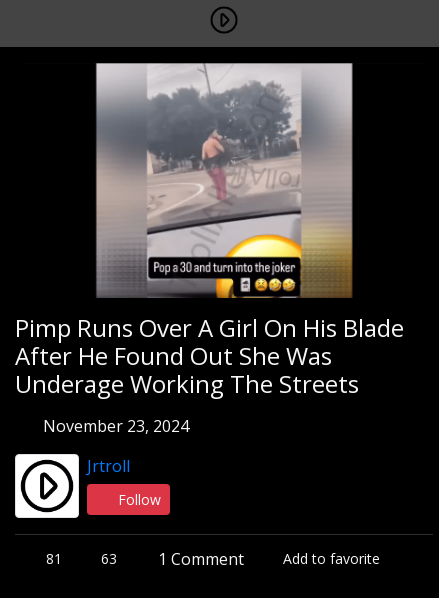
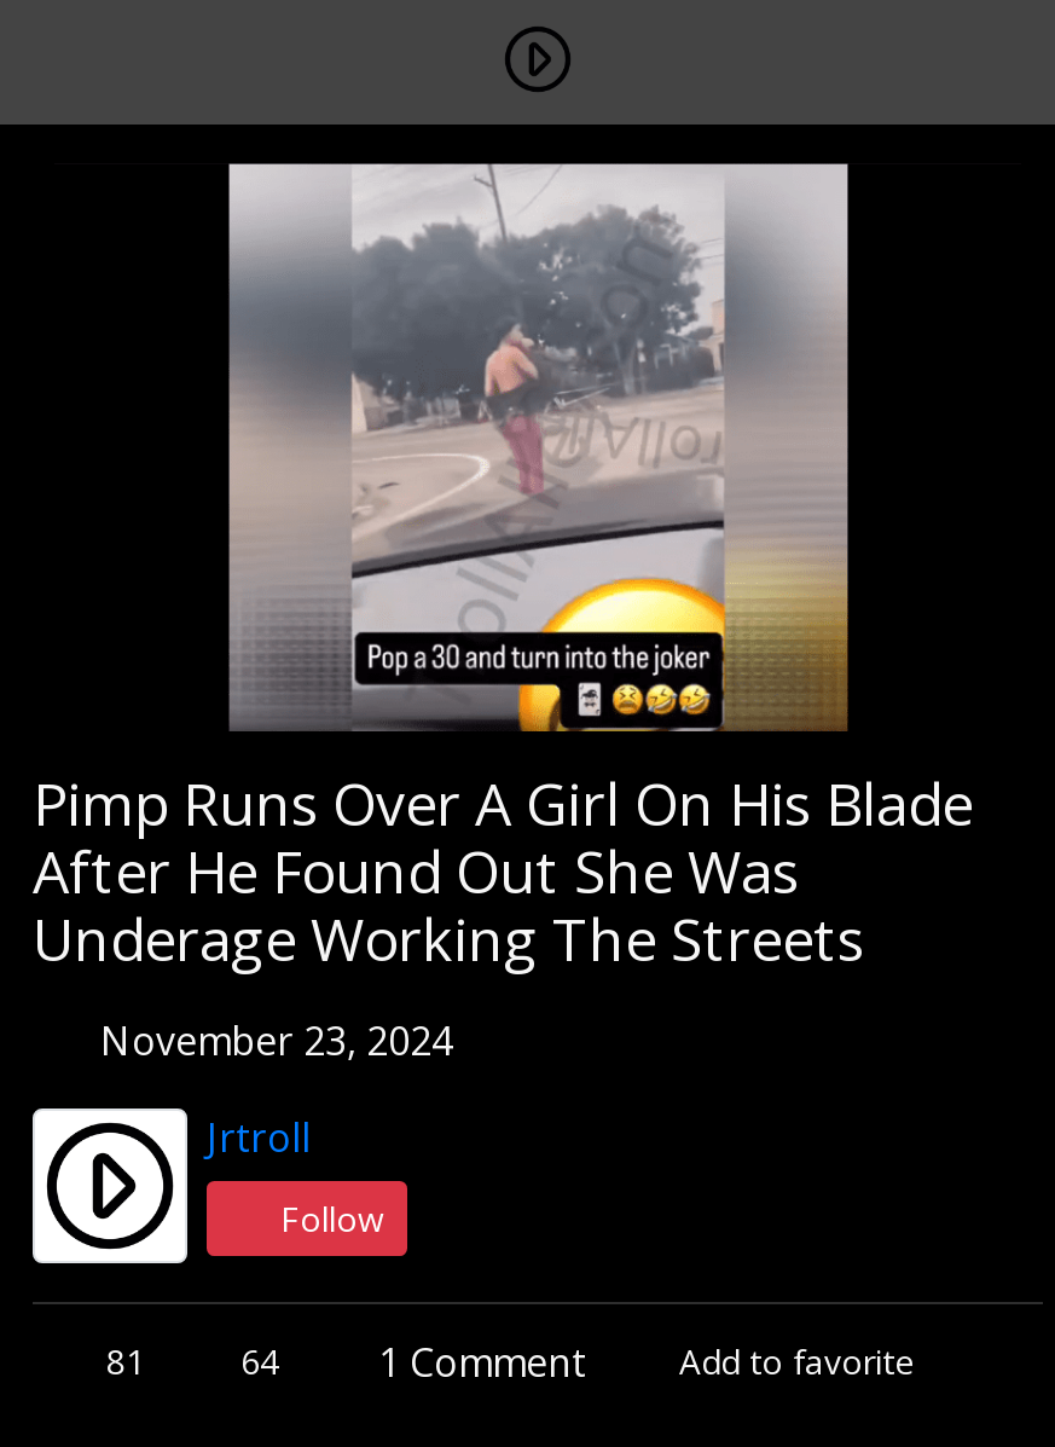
[101,549,117,568] 63 -> [240,1339,279,1385] 64

